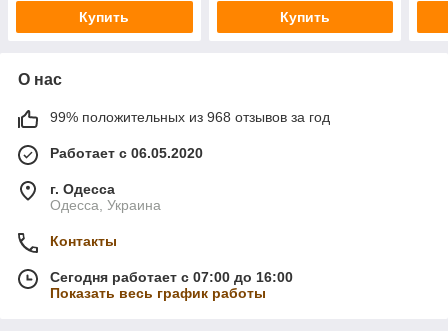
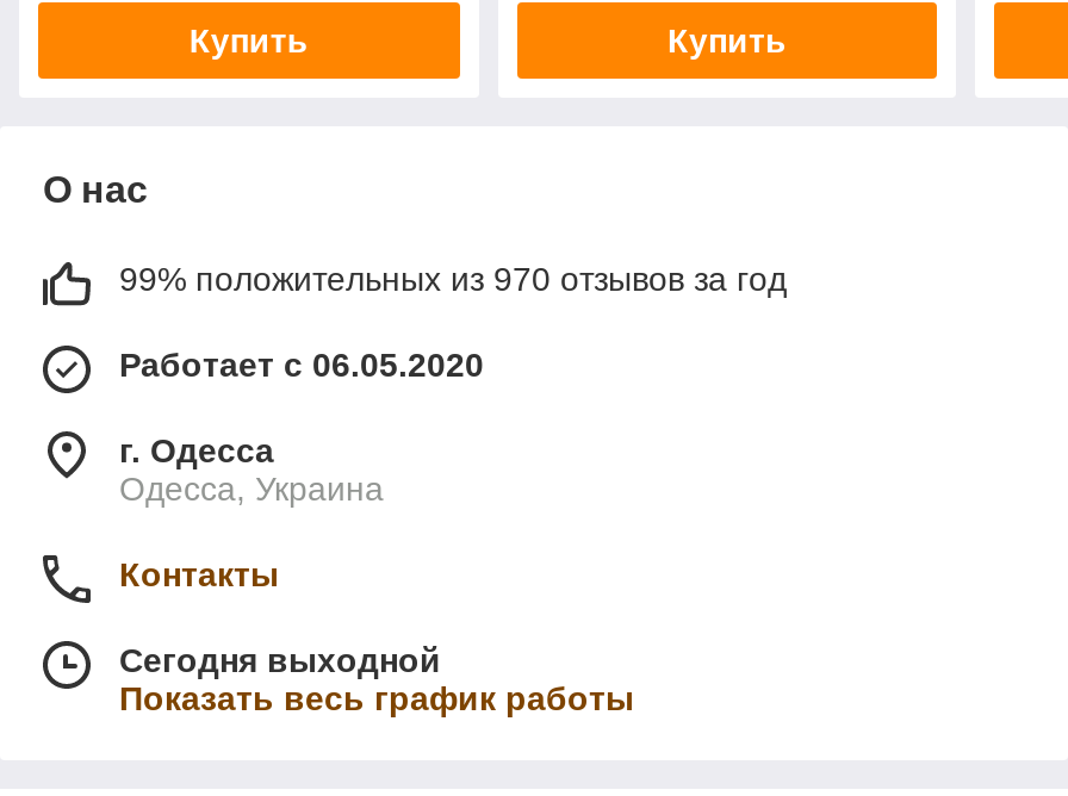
[50,109,330,125] 99% положительных из 968 отзывов за год -> [119,259,787,297] 99% положительных из 970 отзывов за год
[50,269,293,285] Сегодня работает с 07:00 до 16:00 -> [119,641,441,679] Сегодня выходной

